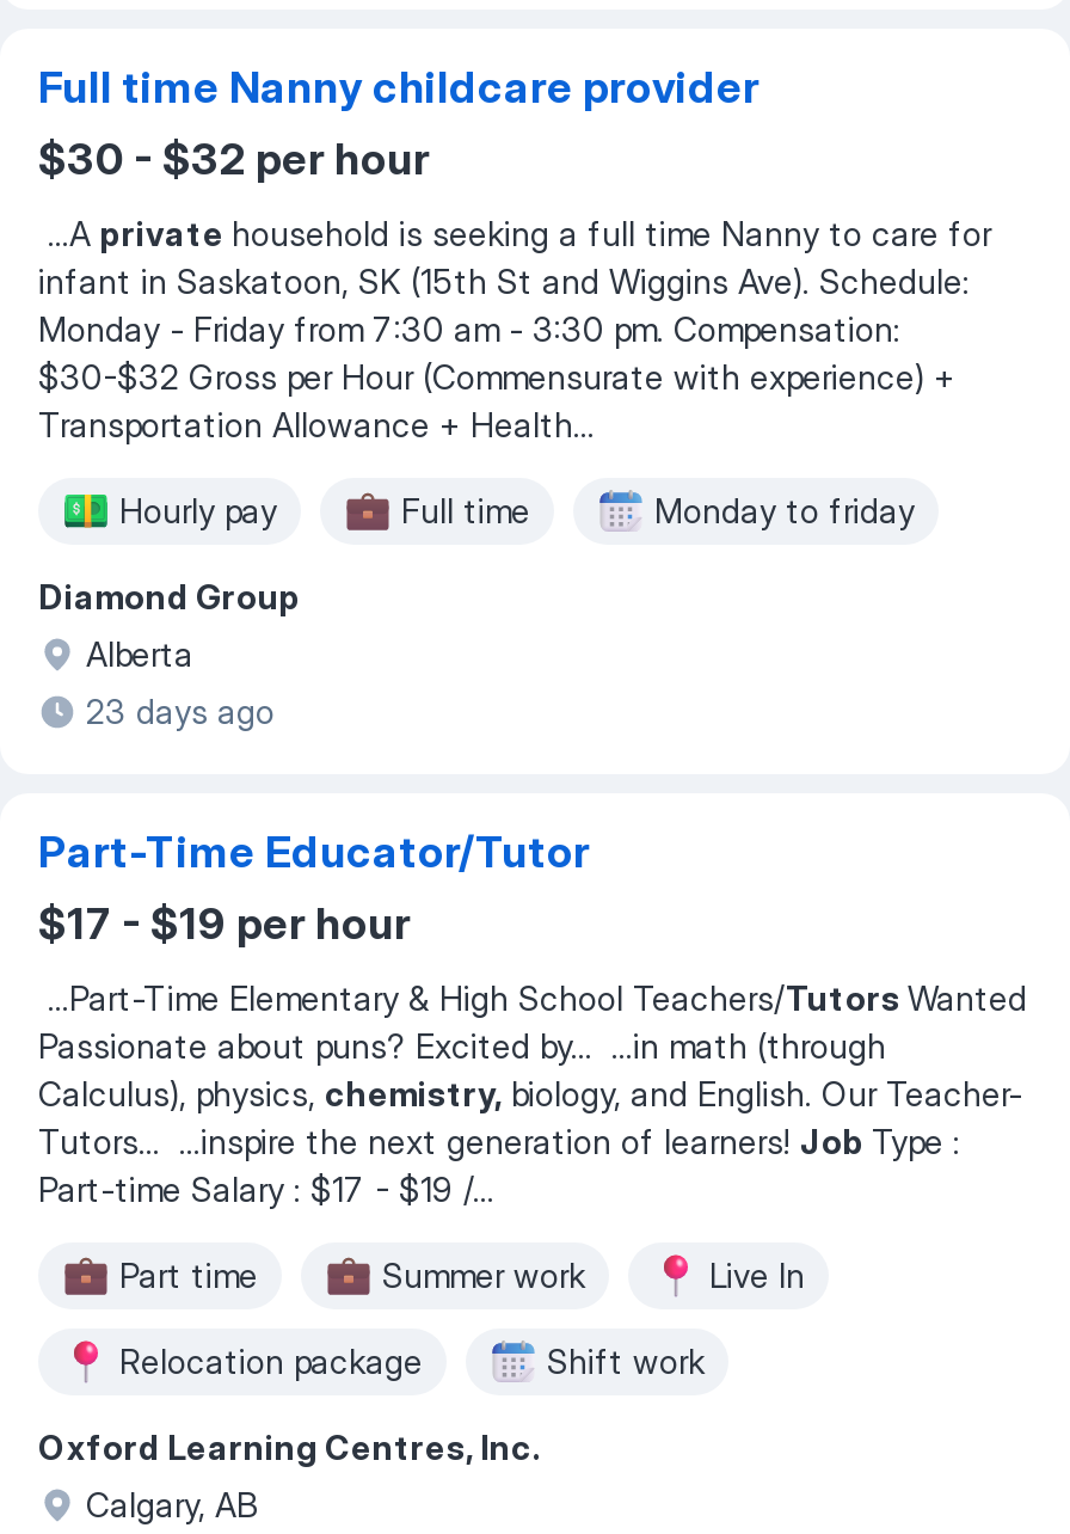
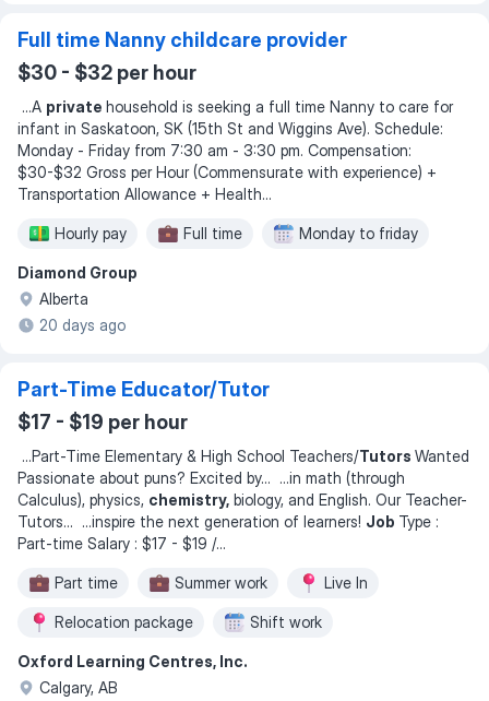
[86,691,275,731] 23 days ago -> [39,316,126,334] 20 days ago

